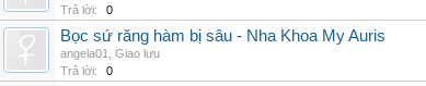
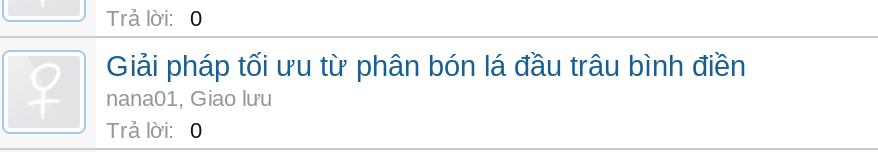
[60,27,385,60] Bọc sứ răng hàm bị sâu - Nha Khoa My Auris | angela01, Giao lưu -> [106,50,746,110] Giải pháp tối ưu từ phân bón lá đầu trâu bình điền | nana01, Giao lưu

